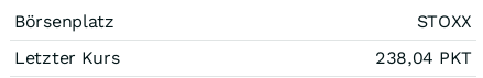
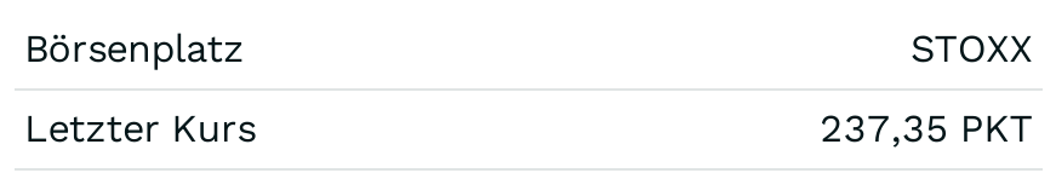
[375,47,472,68] 238,04 PKT -> [820,105,1033,151] 237,35 PKT

